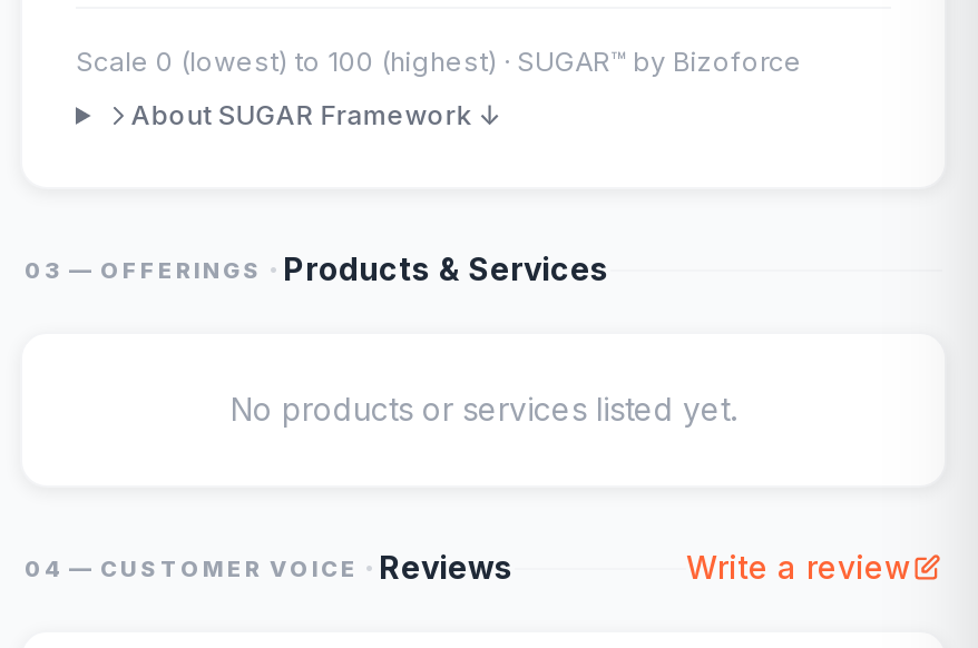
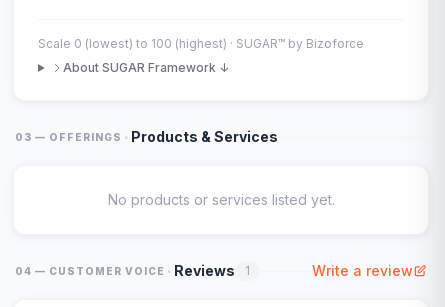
none -> [245,263,250,278] 1

